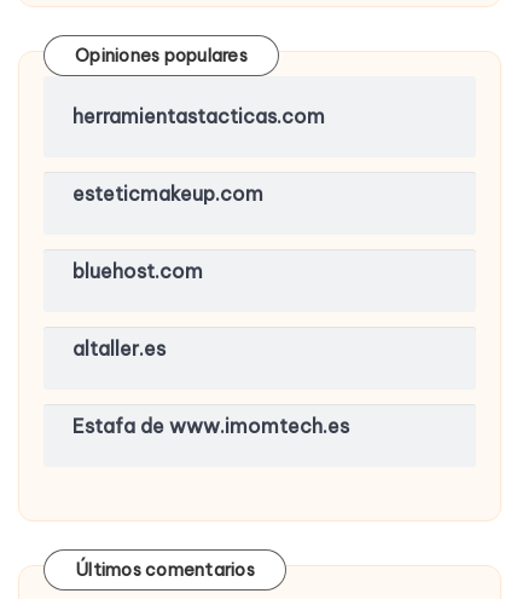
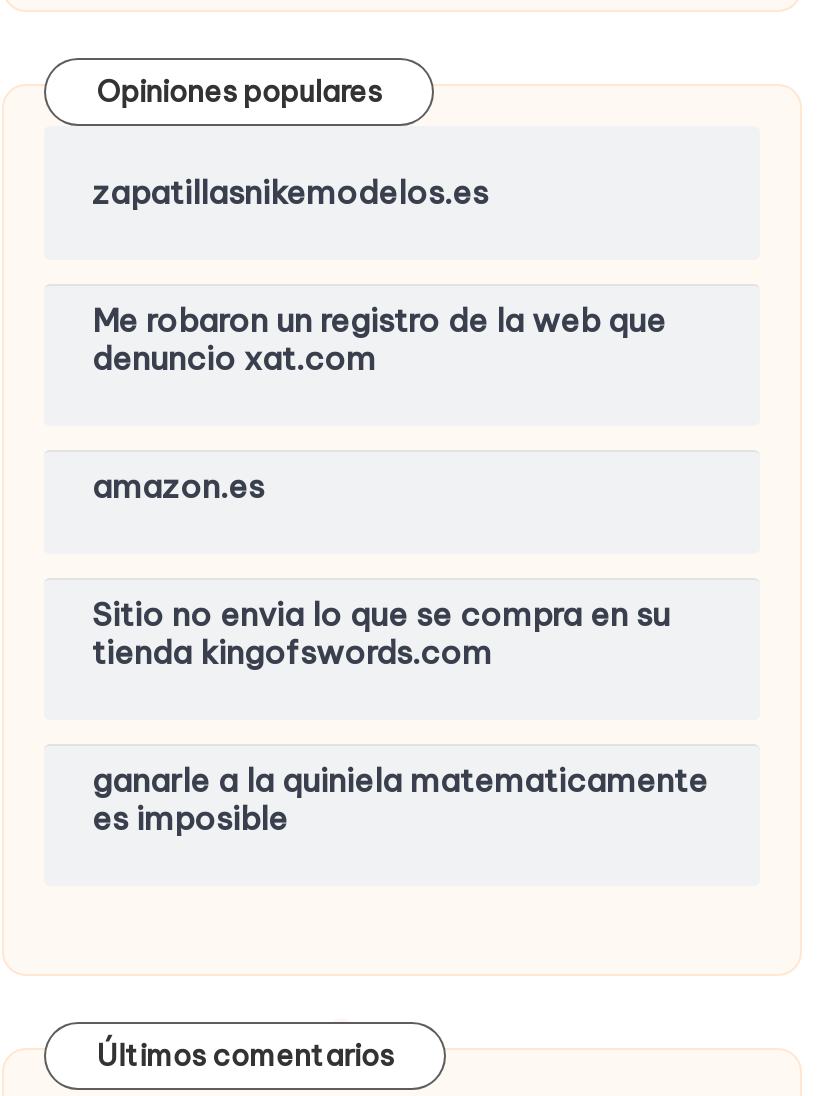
[72,104,325,129] herramientastacticas.com -> [92,172,488,212] zapatillasnikemodelos.es
[72,182,263,206] esteticmakeup.com -> [92,300,666,378] Me robaron un registro de la web que | denuncio xat.com
[72,259,203,283] bluehost.com -> [92,466,264,506] amazon.es
[72,337,166,361] altaller.es -> [92,594,670,672] Sitio no envia lo que se compra en su | tienda kingofswords.com
[72,414,349,438] Estafa de www.imomtech.es -> [92,760,708,838] ganarle a la quiniela matematicamente | es imposible

